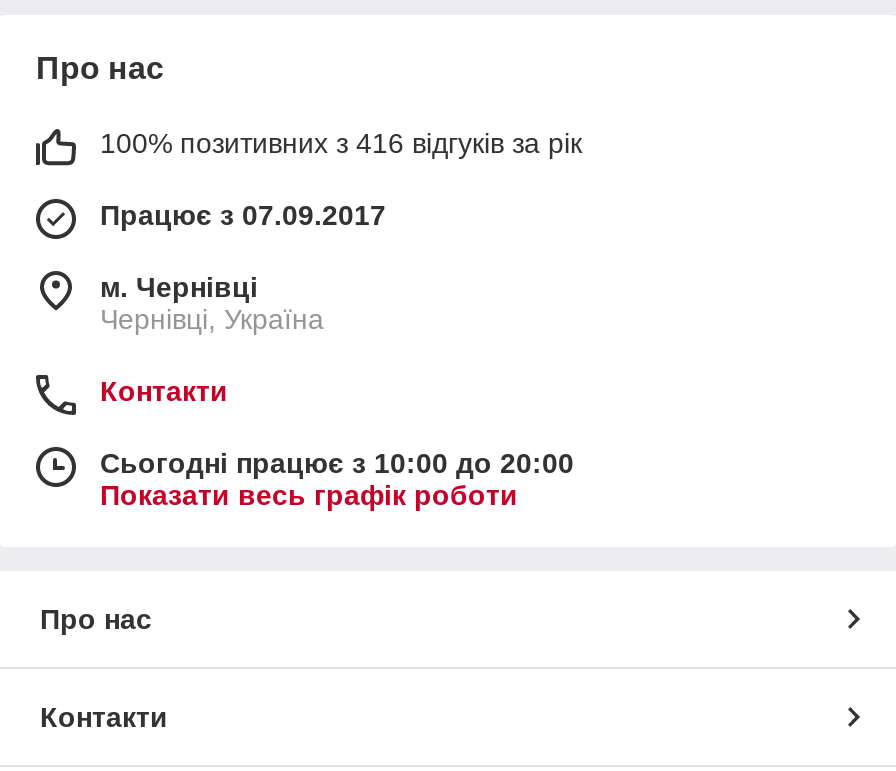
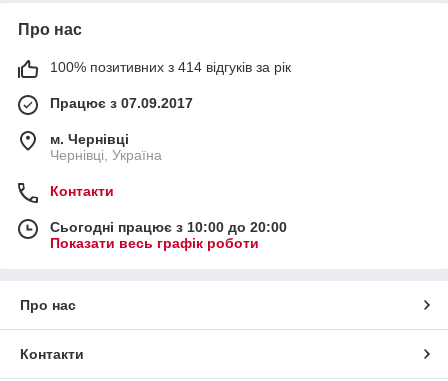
[100,127,582,159] 100% позитивних з 416 відгуків за рік -> [50,59,291,75] 100% позитивних з 414 відгуків за рік

